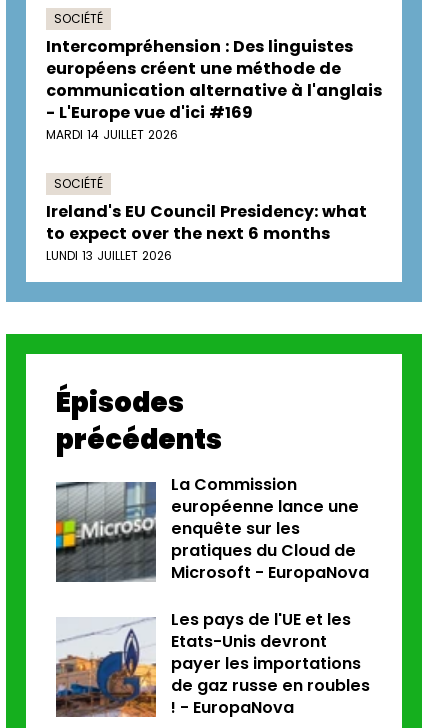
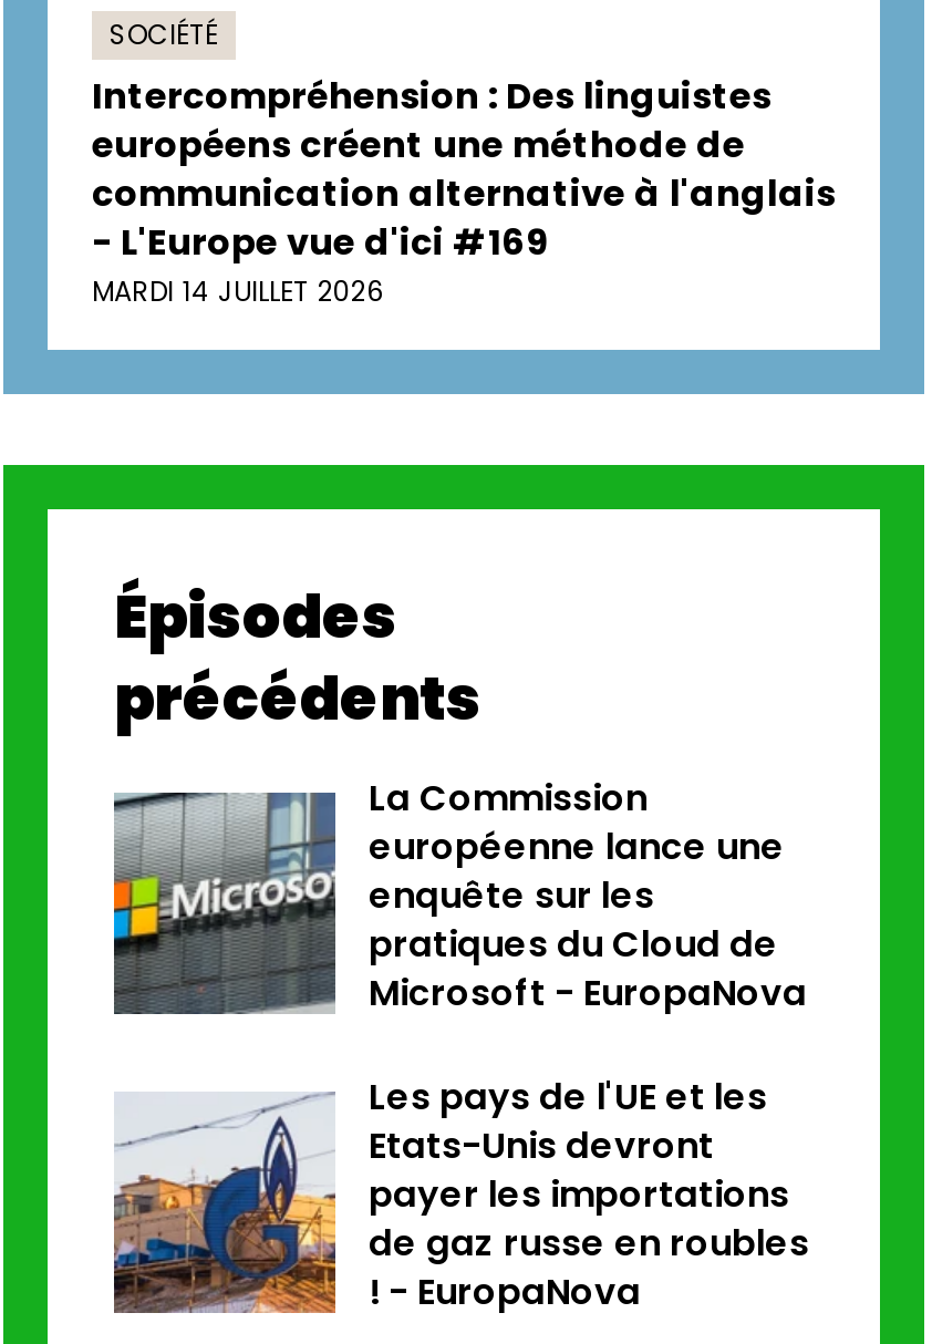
[46,175,367,264] SOCIÉTÉ | Ireland's EU Council Presidency: what | to expect over the next 6 months | LUNDI 13 JUILLET 2026 -> none

